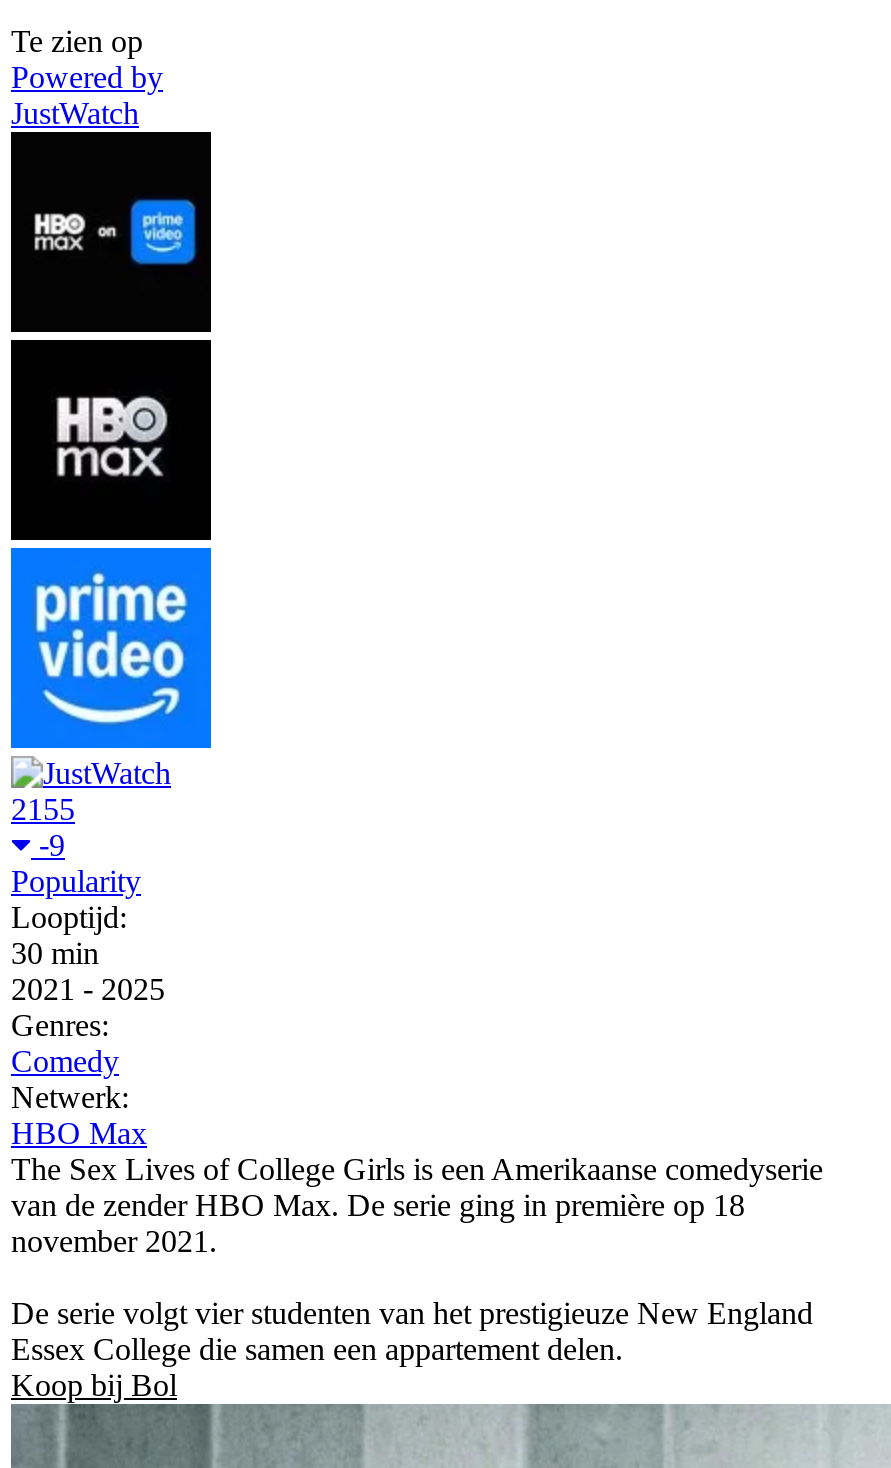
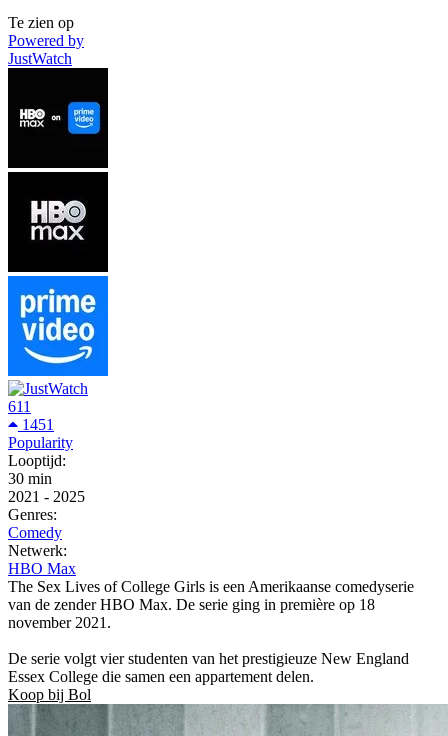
[11,791,75,825] 2155 -> [8,397,31,414] 611
[31,827,65,861] -9 -> [18,415,54,432] 1451

